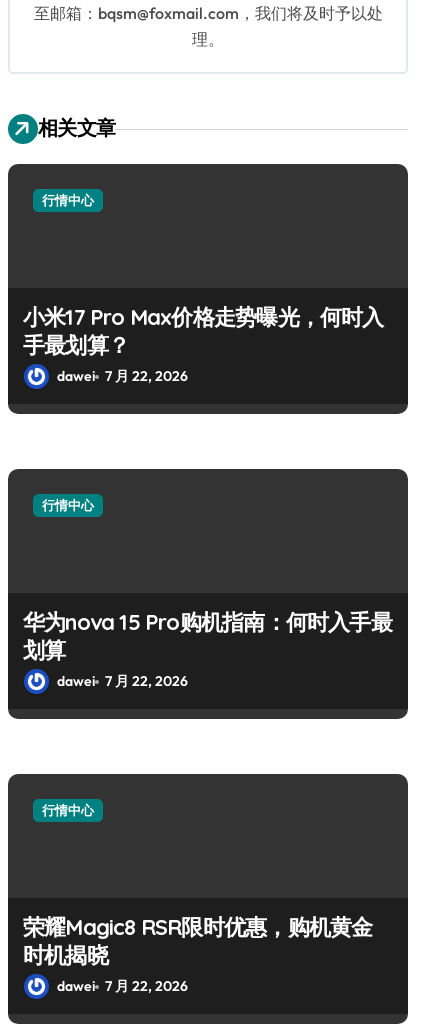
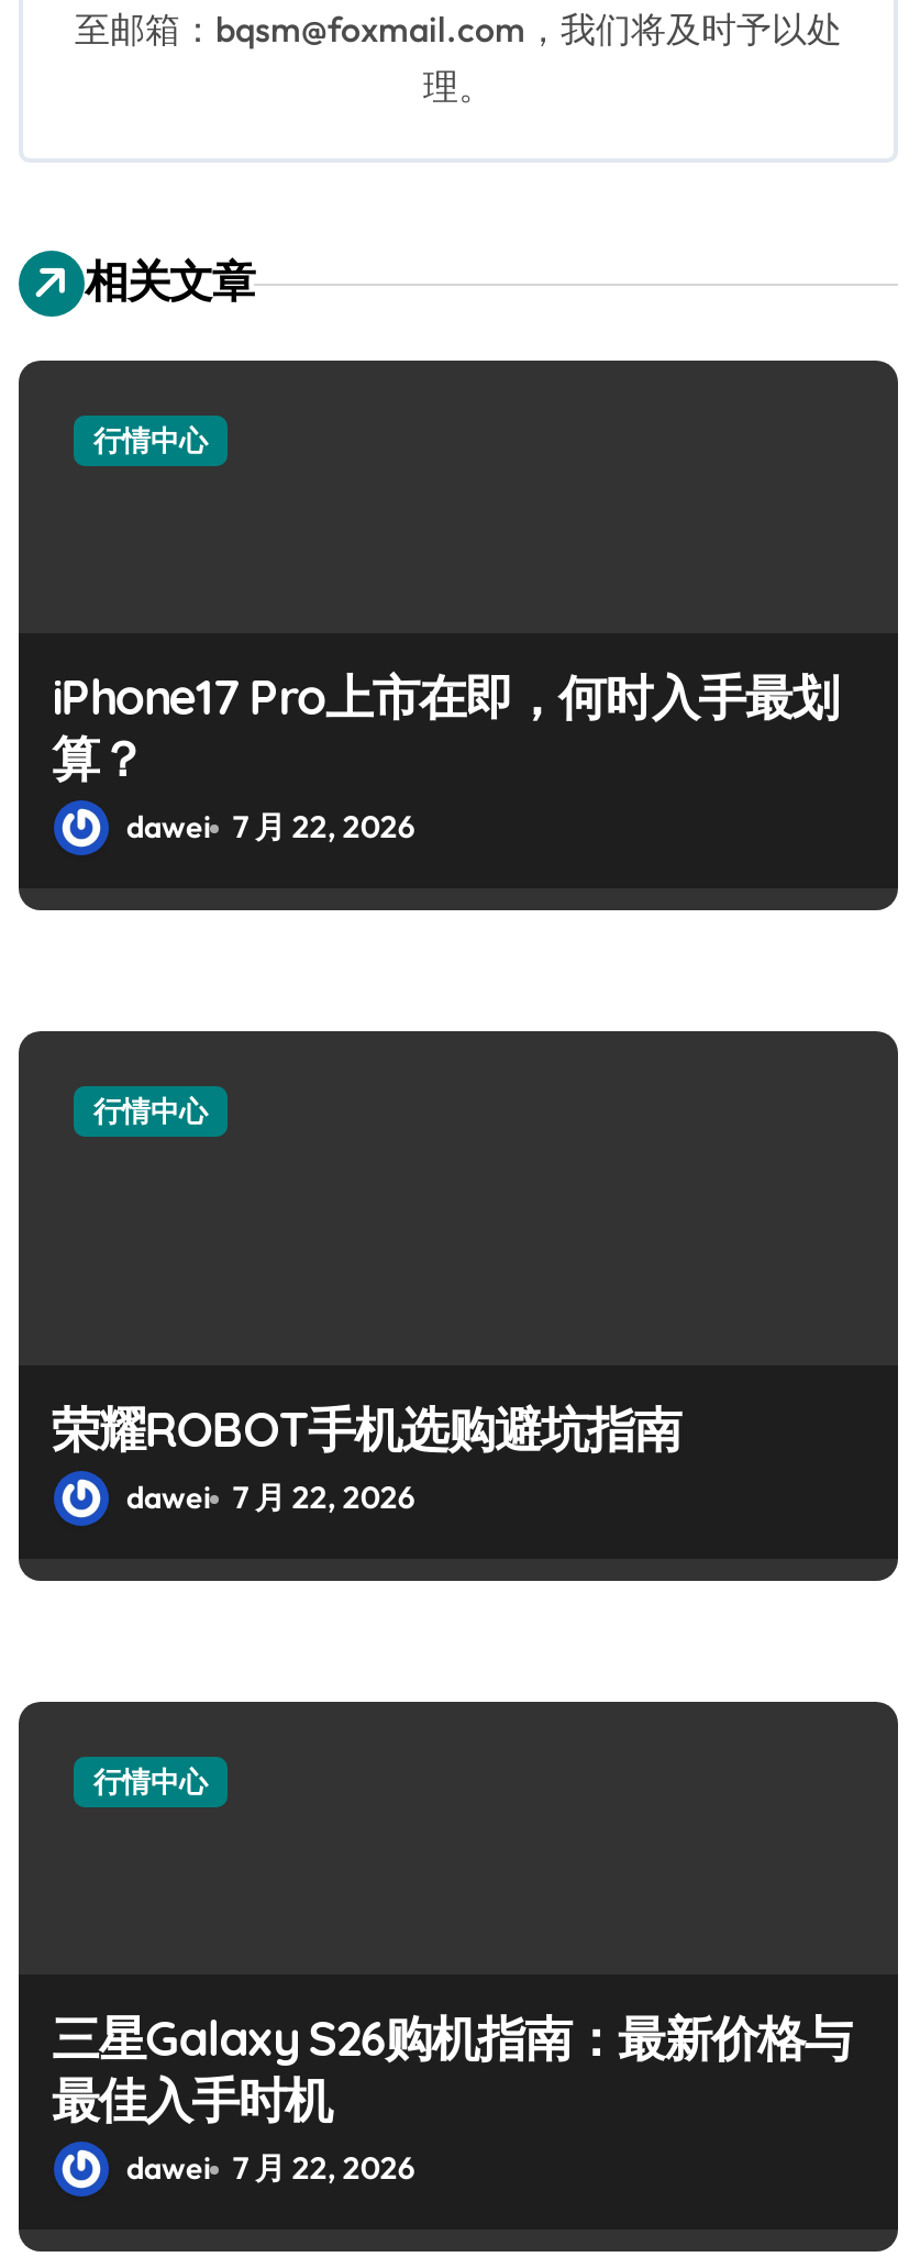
[23,303,384,359] 小米17 Pro Max价格走势曝光，何时入 | 手最划算？ -> [52,667,838,790] iPhone17 Pro上市在即，何时入手最划 | 算？
[23,608,392,664] 华为nova 15 Pro购机指南：何时入手最 | 划算 -> [52,1399,681,1460] 荣耀ROBOT手机选购避坑指南
[23,913,372,969] 荣耀Magic8 RSR限时优惠，购机黄金 | 时机揭晓 -> [52,2008,851,2131] 三星Galaxy S26购机指南：最新价格与 | 最佳入手时机

